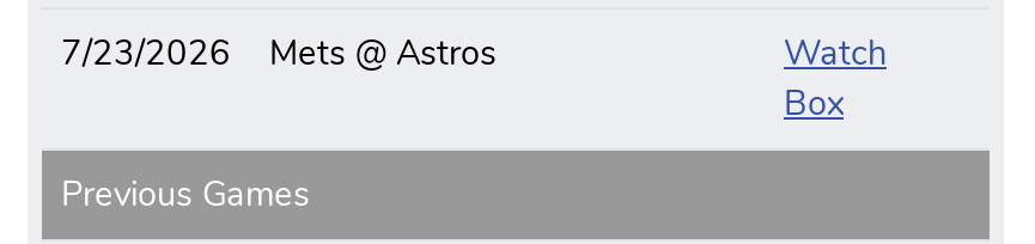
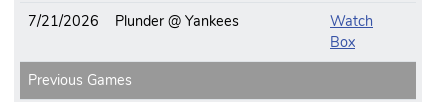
[61,30,497,78] 7/23/2026 | Mets @ Astros -> [28,11,239,31] 7/21/2026 | Plunder @ Yankees

